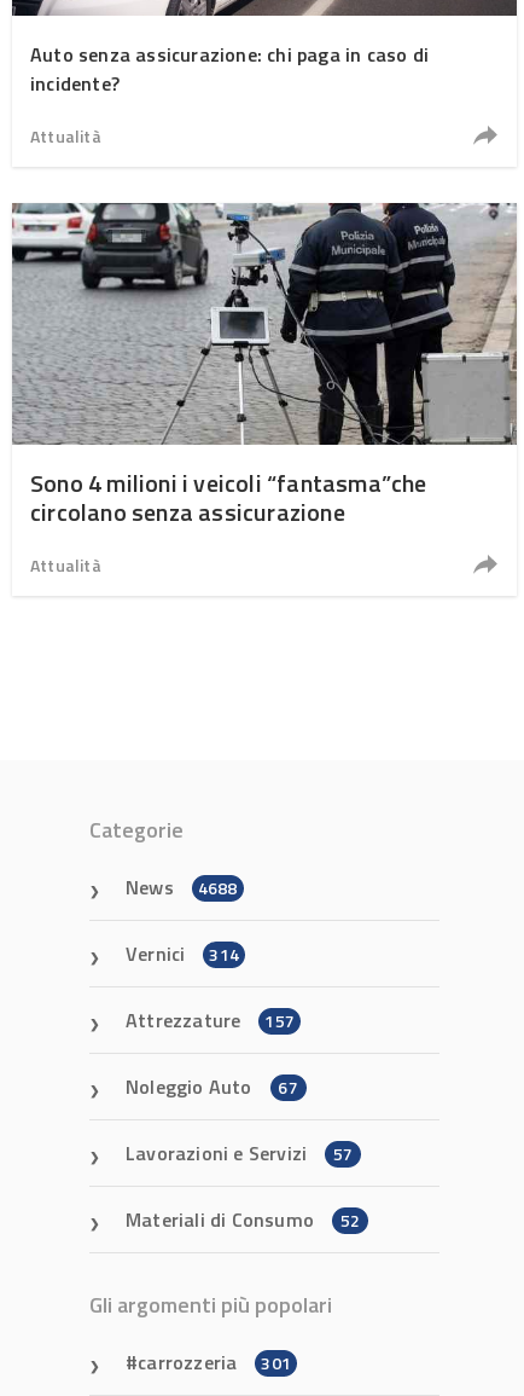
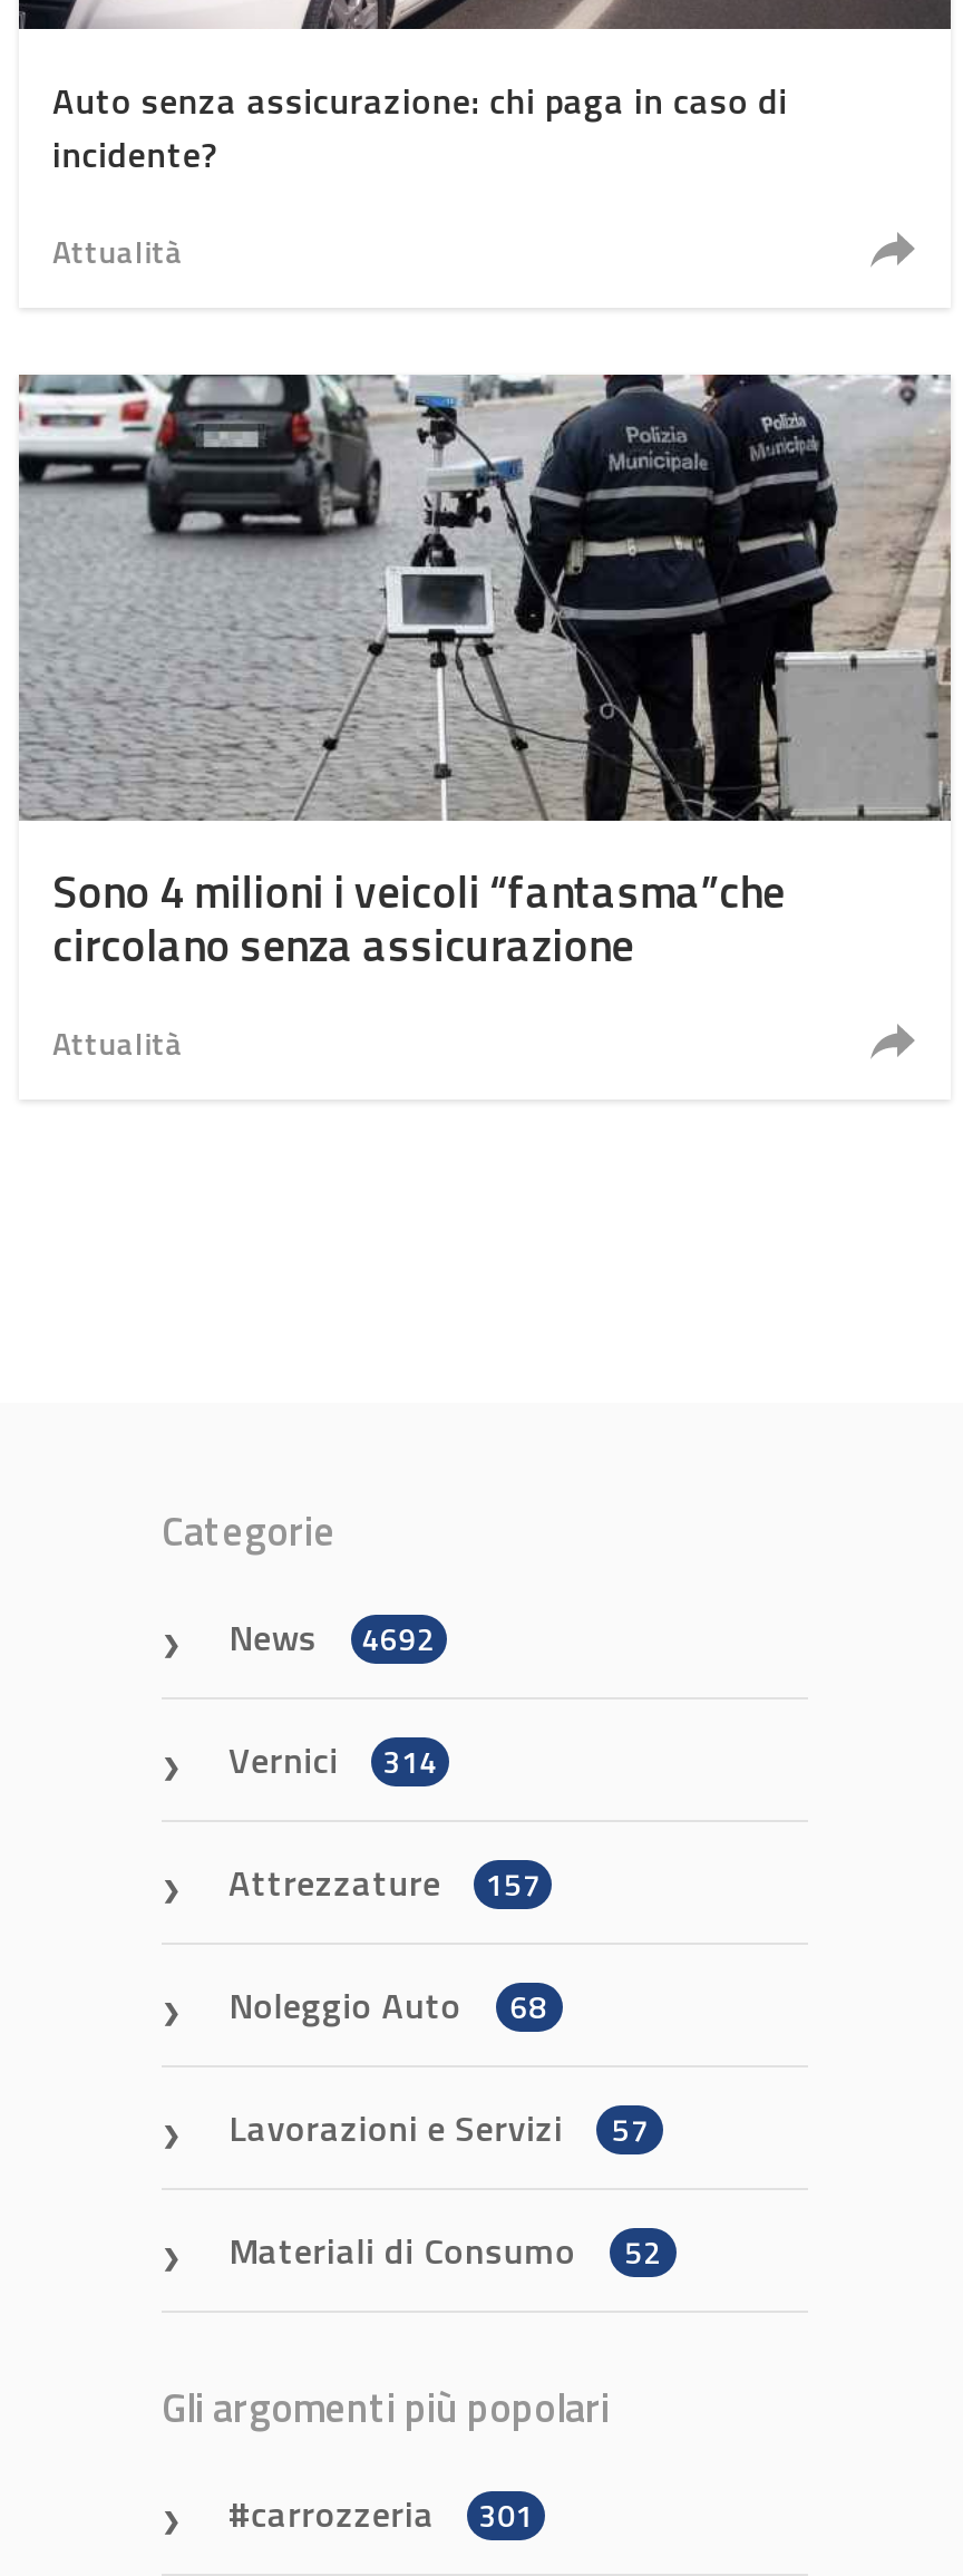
[126,873,237,902] News 4688 -> [228,1610,435,1664] News 4692
[126,1072,298,1101] Noleggio Auto 67 -> [228,1978,547,2032] Noleggio Auto 68

